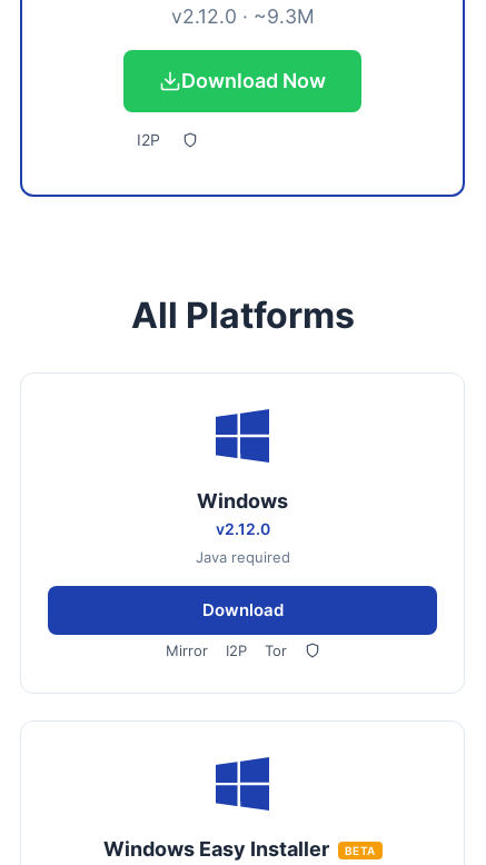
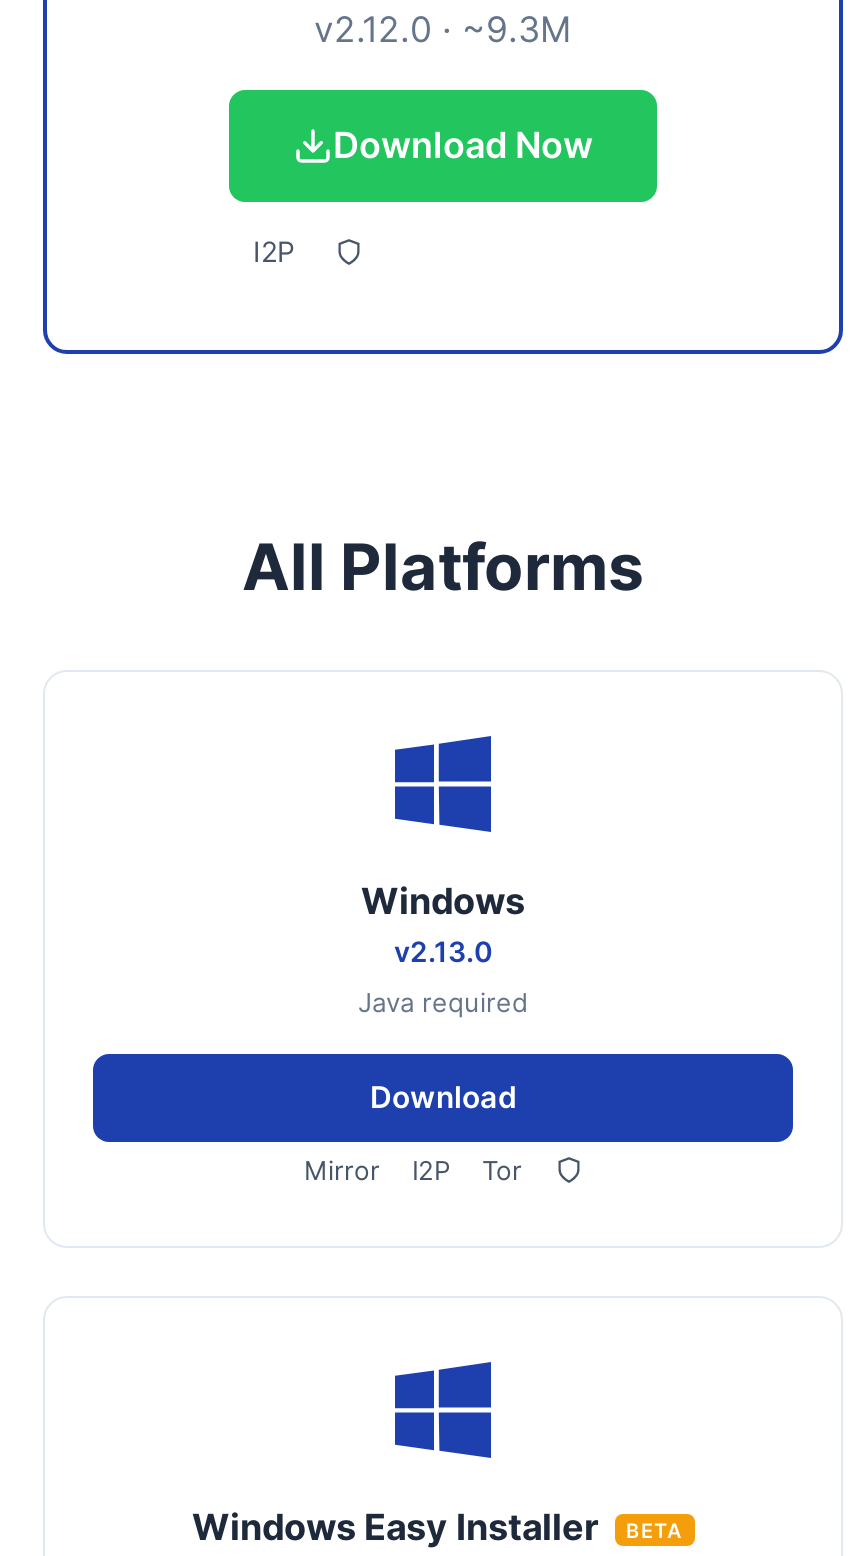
[215,519,270,538] v2.12.0 -> [394,934,492,968] v2.13.0

